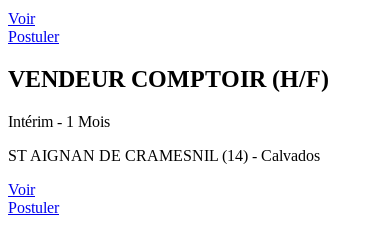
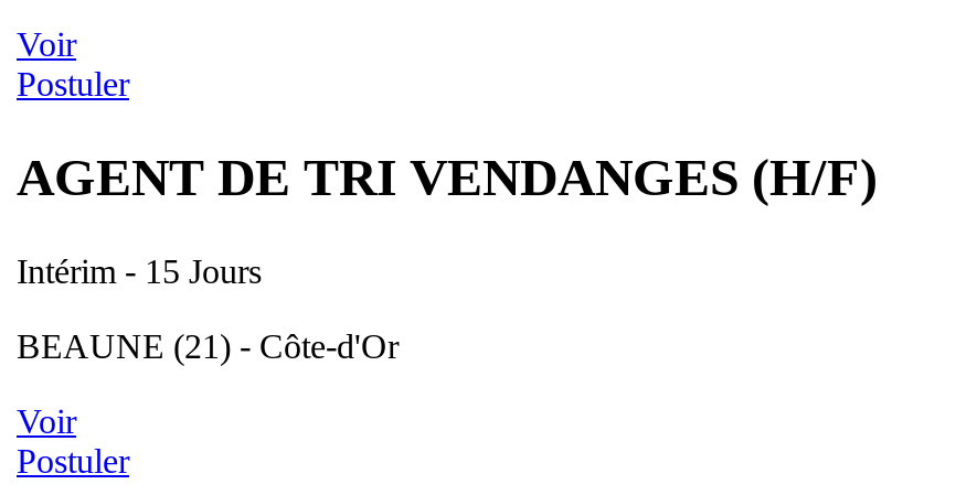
[8,66,329,92] VENDEUR COMPTOIR (H/F) -> [17,149,878,206] AGENT DE TRI VENDANGES (H/F)
[8,113,110,130] Intérim - 1 Mois -> [17,252,262,290] Intérim - 15 Jours
[8,147,320,164] ST AIGNAN DE CRAMESNIL (14) - Calvados -> [17,327,399,365] BEAUNE (21) - Côte-d'Or

